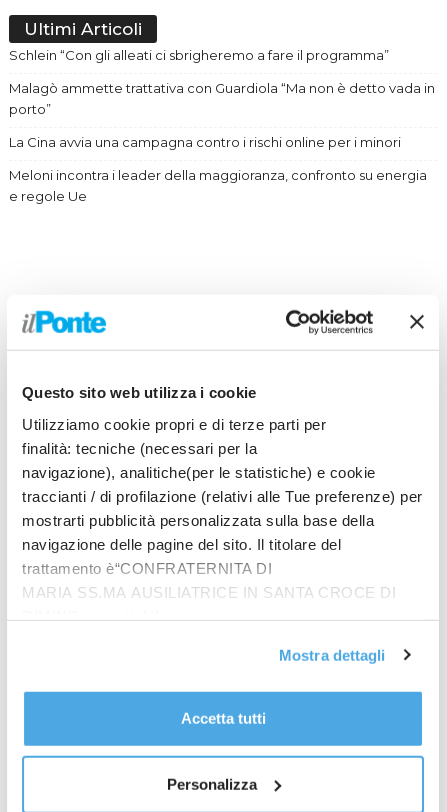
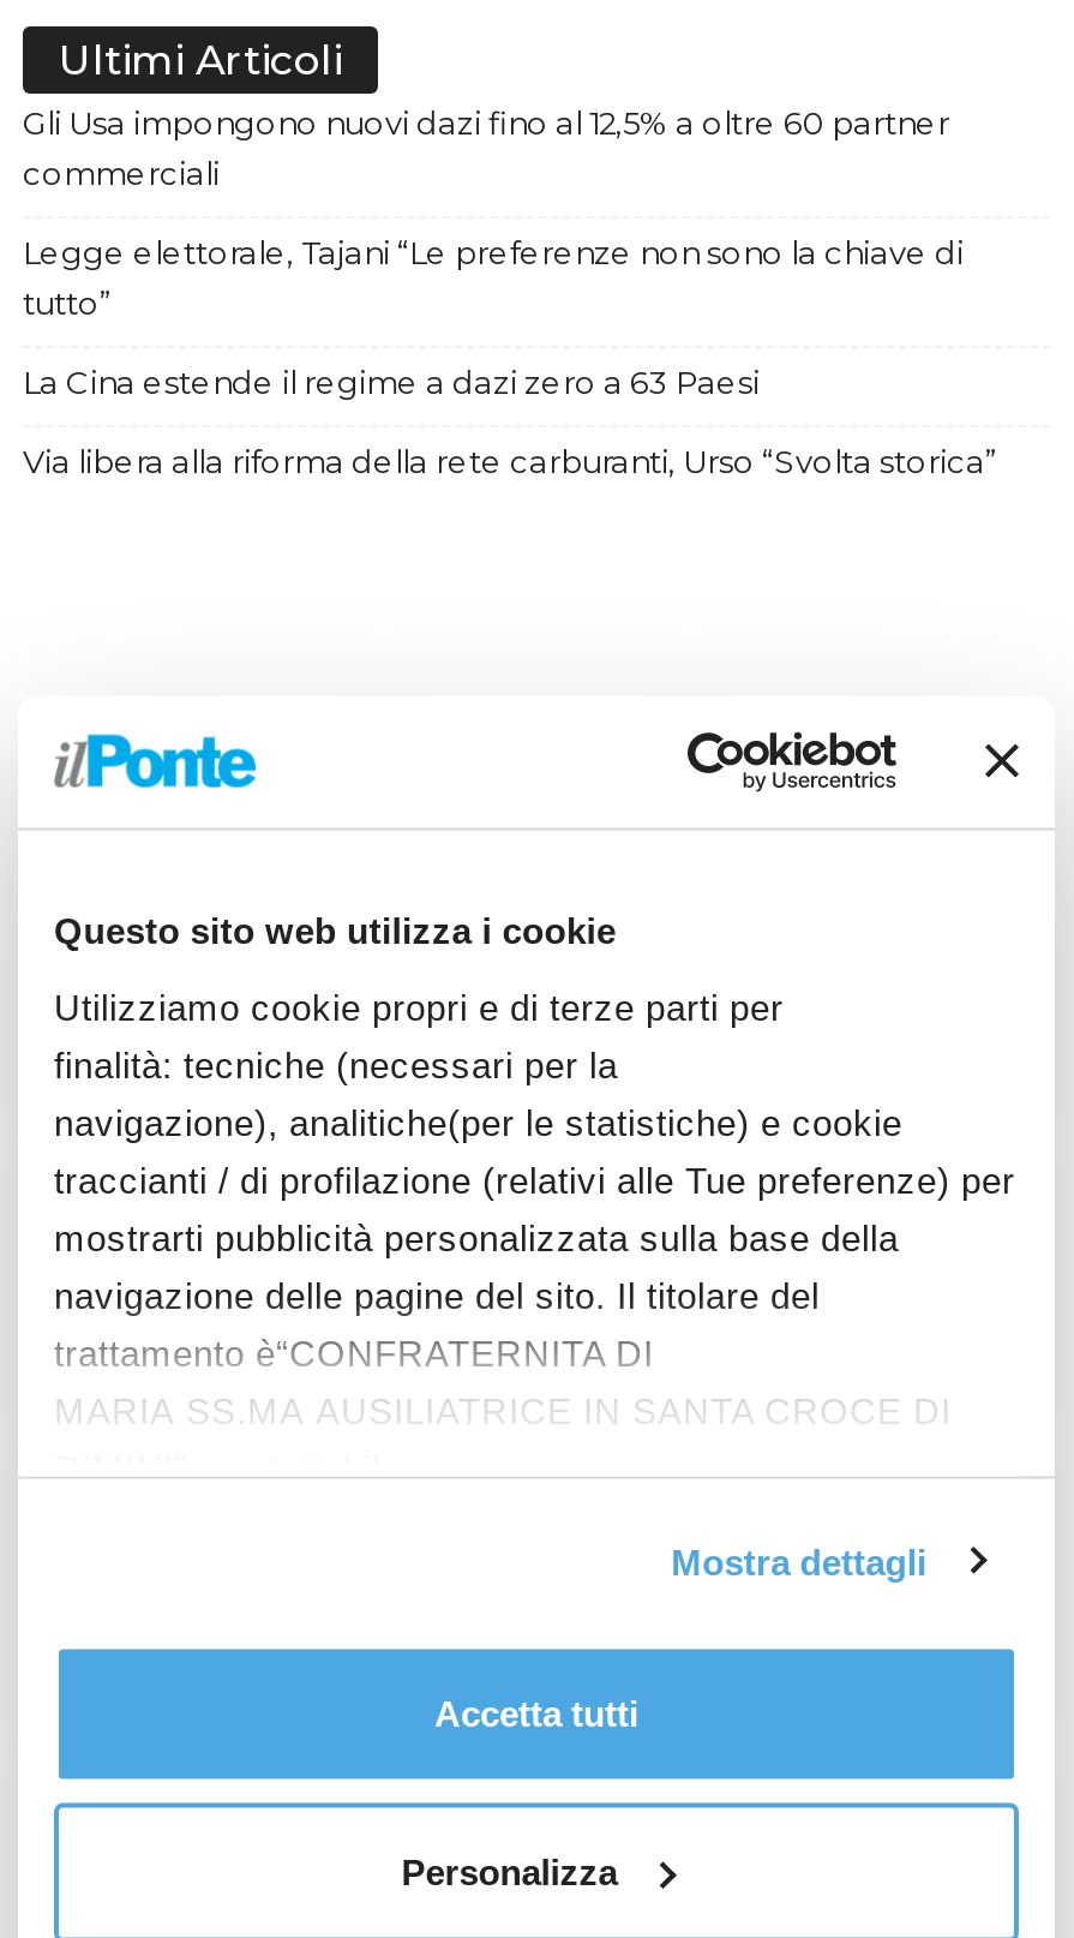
[9,47,389,63] Schlein “Con gli alleati ci sbrigheremo a fare il programma” -> [23,103,949,191] Gli Usa impongono nuovi dazi fino al 12,5% a oltre 60 partner | commerciali
[9,80,435,117] Malagò ammette trattativa con Guardiola “Ma non è detto vada in | porto” -> [23,232,964,321] Legge elettorale, Tajani “Le preferenze non sono la chiave di | tutto”
[9,134,401,150] La Cina avvia una campagna contro i rischi online per i minori -> [23,362,760,400] La Cina estende il regime a dazi zero a 63 Paesi
[9,167,427,204] Meloni incontra i leader della maggioranza, confronto su energia | e regole Ue -> [23,441,997,480] Via libera alla riforma della rete carburanti, Urso “Svolta storica”

